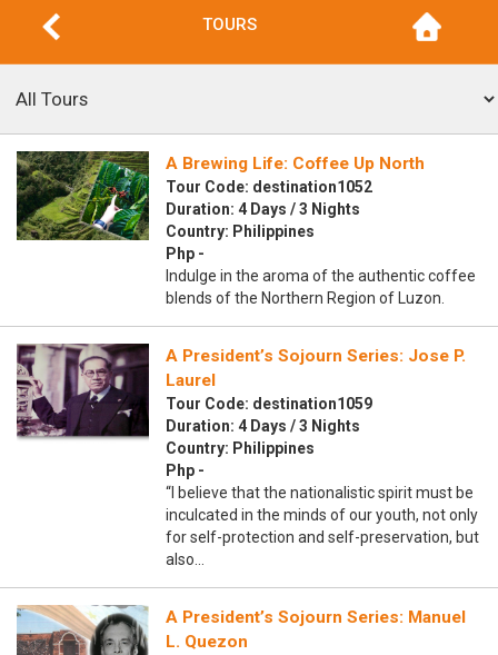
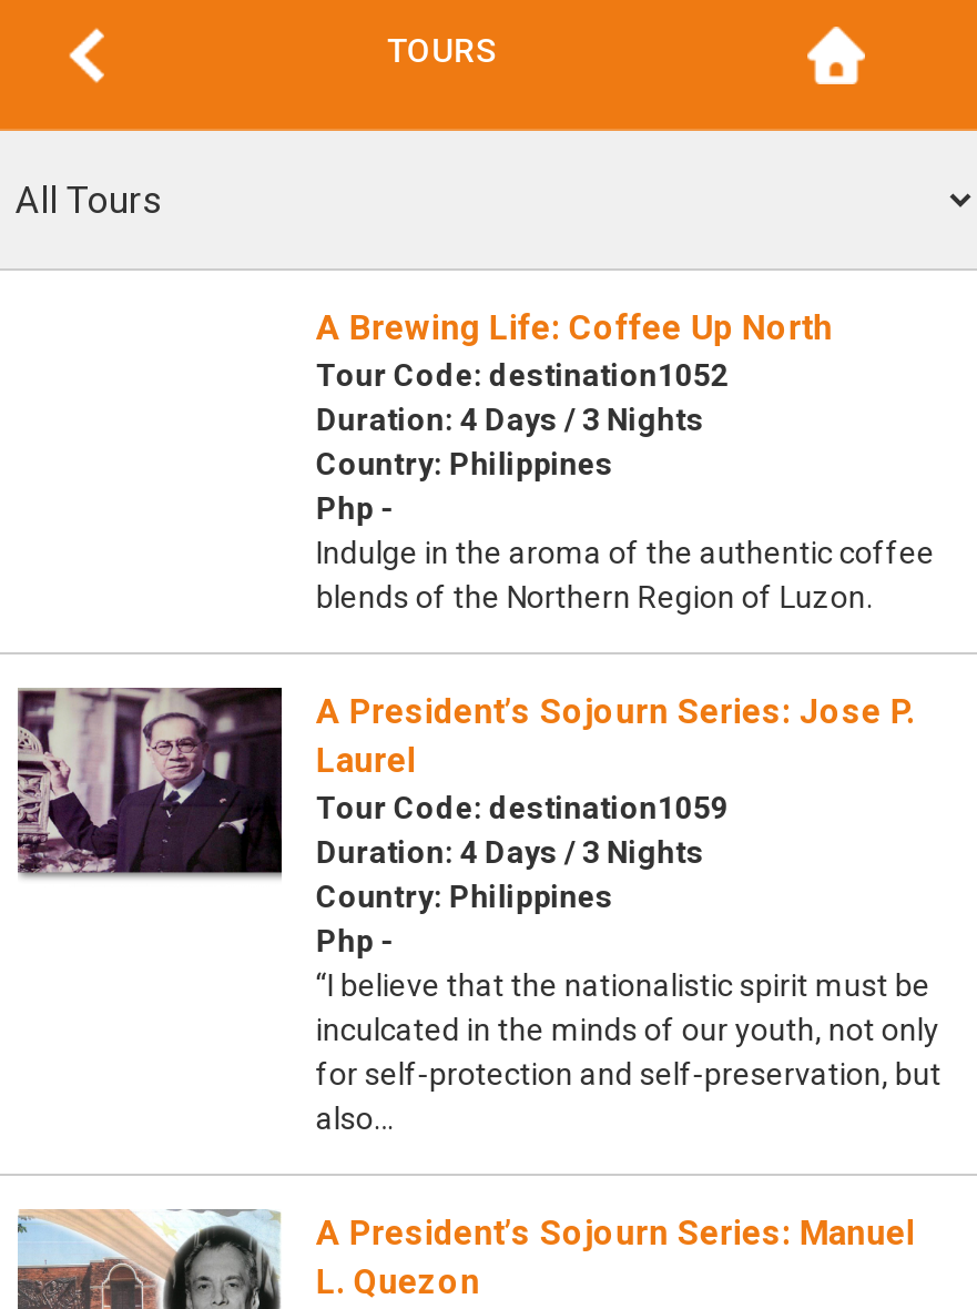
[16,150,150,241] [image] -> none

